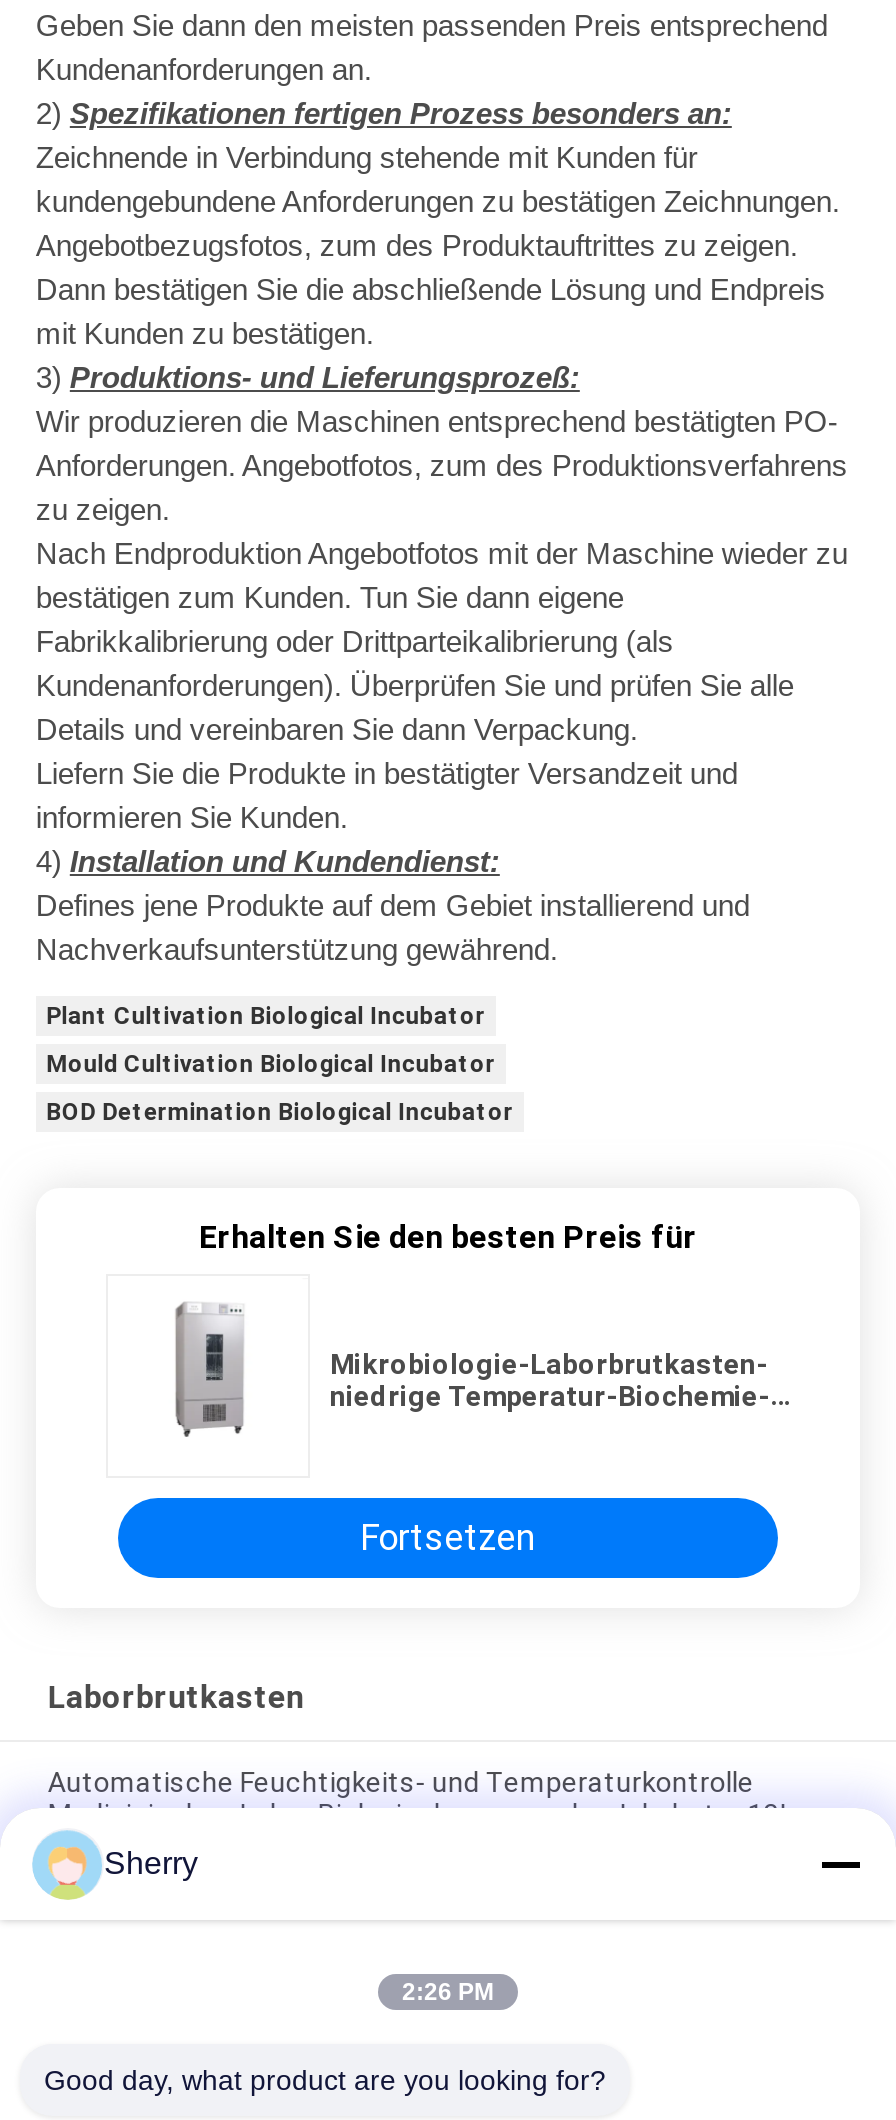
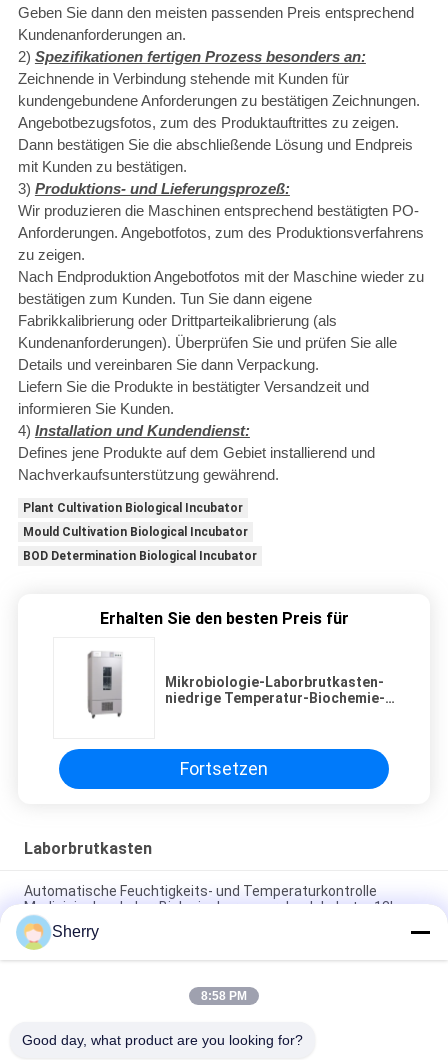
[402,1978,494,2006] 2:26 PM -> [201,989,247,1003] 8:58 PM

